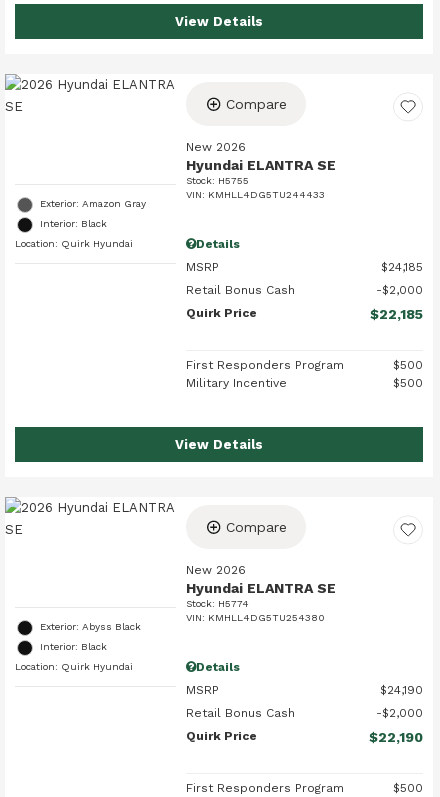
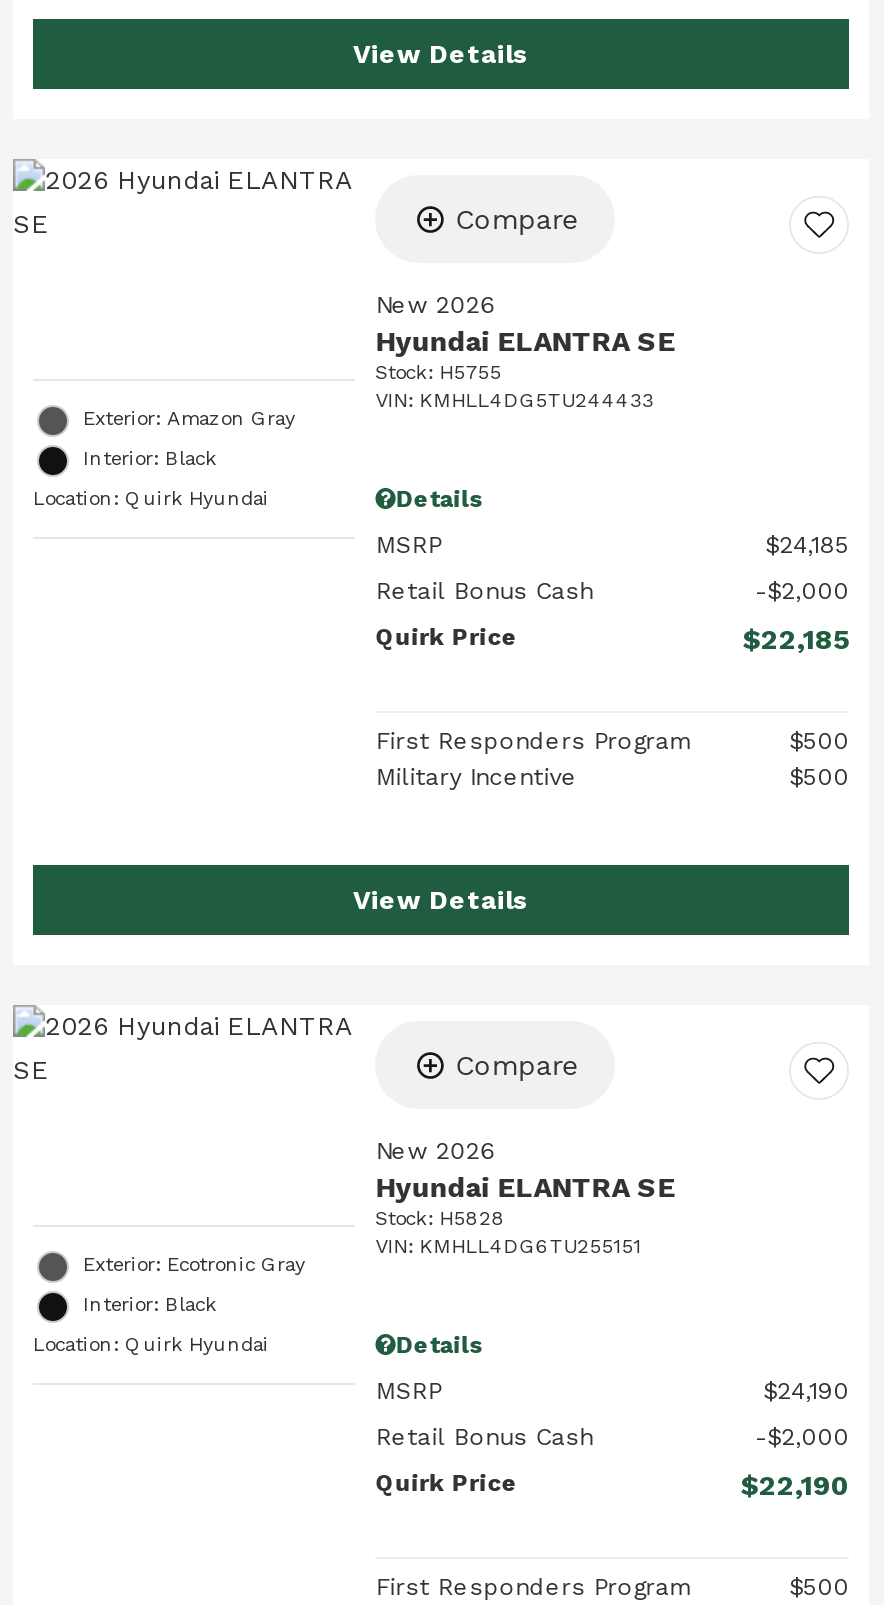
[186,598,249,609] Stock: H5774 -> [375,1207,505,1229] Stock: H5828
[186,612,325,623] VIN: KMHLL4DG5TU254380 -> [375,1235,641,1257] VIN: KMHLL4DG6TU255151
[40,621,141,632] Exterior: Abyss Black -> [83,1253,305,1275] Exterior: Ecotronic Gray

